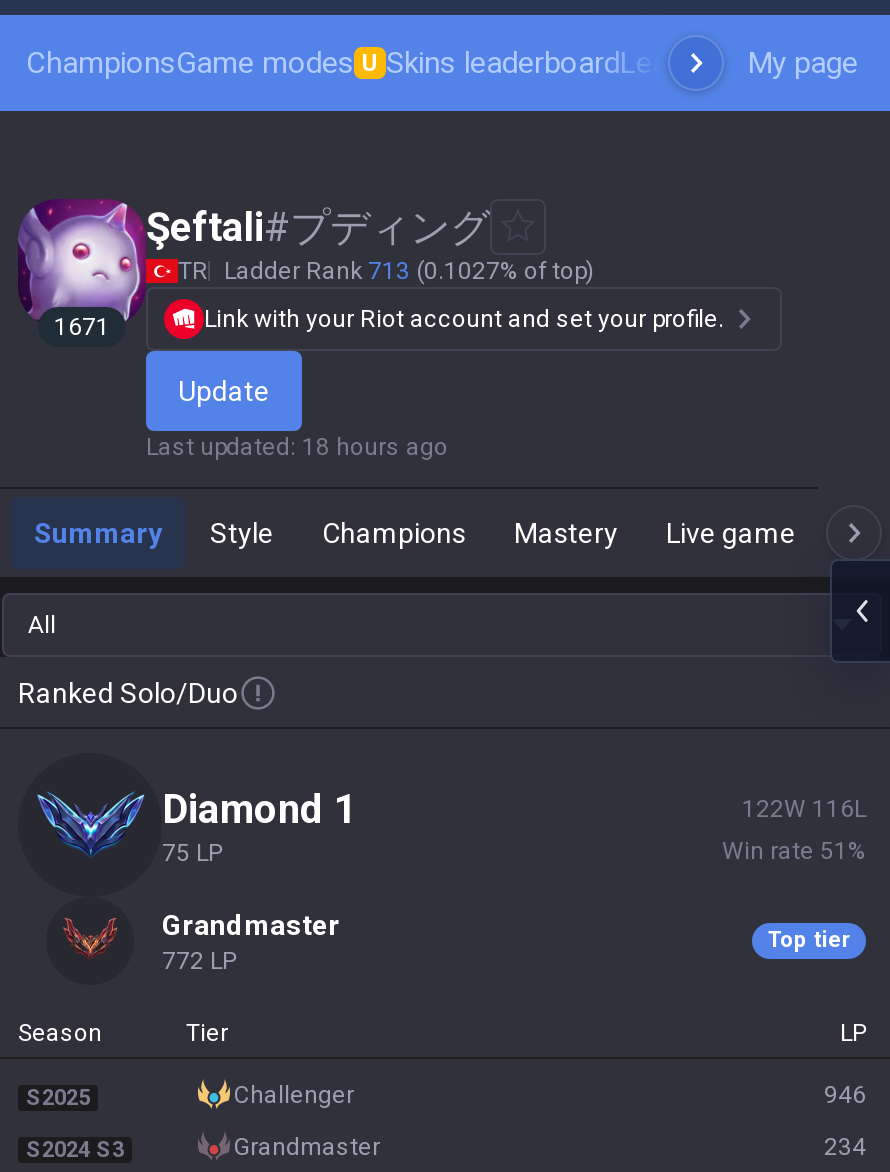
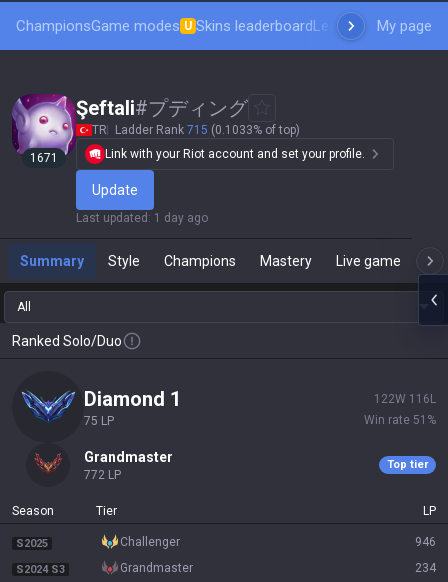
[178,257,594,285] TR Ladder Rank 713 (0.1027% of top) -> [92,123,300,137] TR Ladder Rank 715 (0.1033% of top)
[146,433,448,461] Last updated: 18 hours ago -> [76,211,208,225] Last updated: 1 day ago

